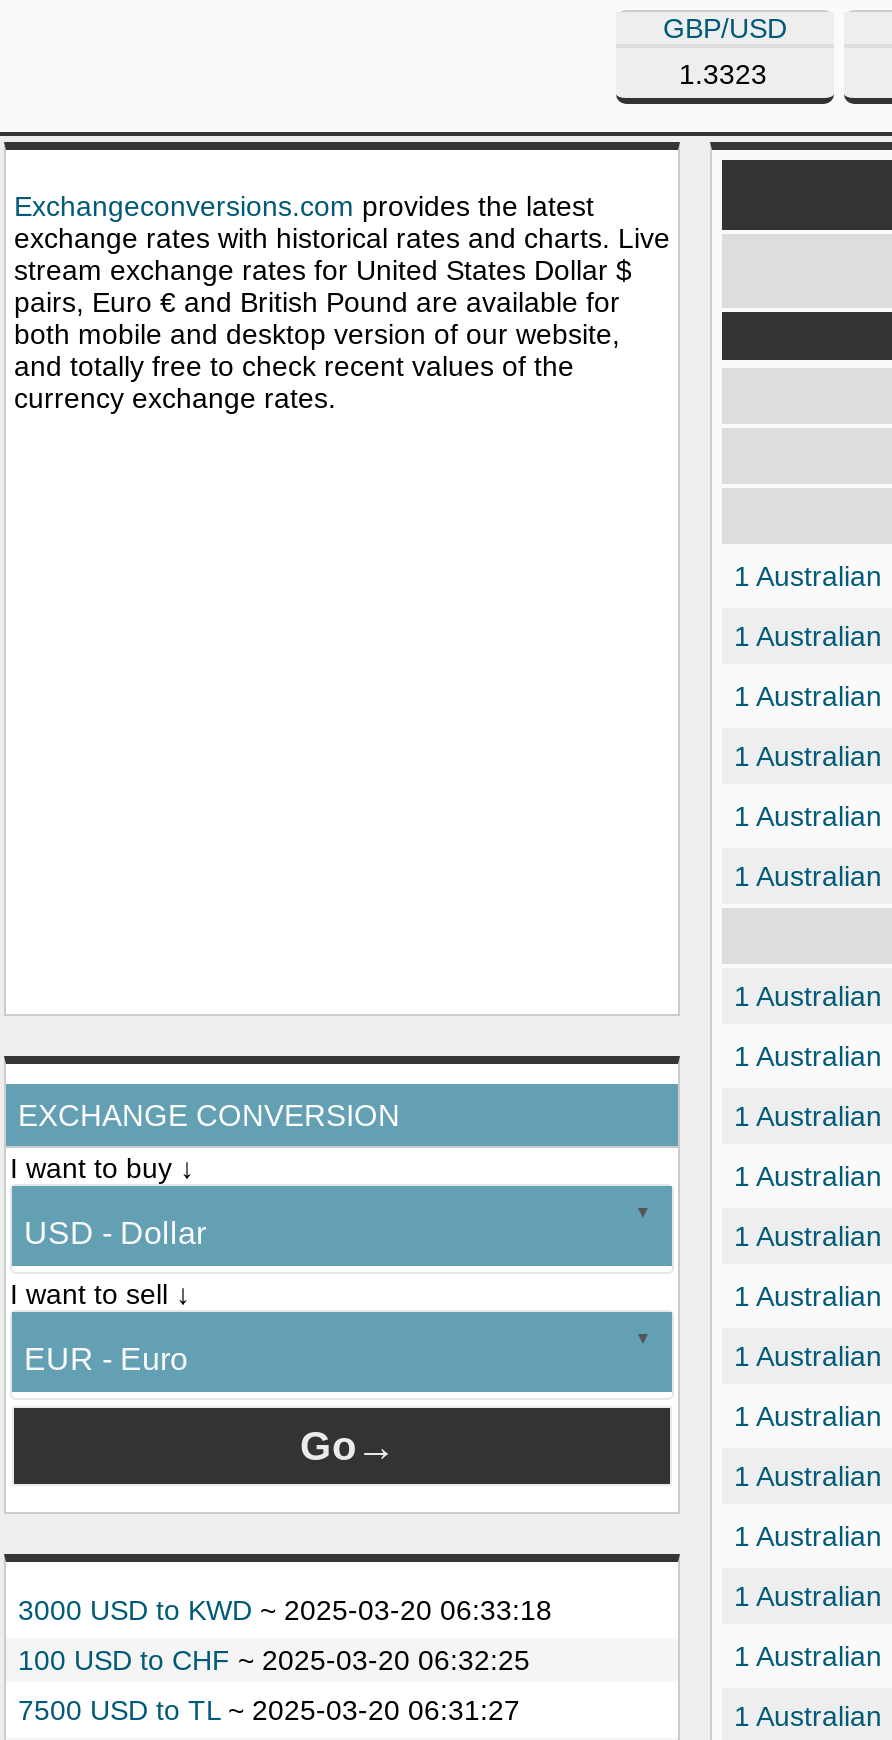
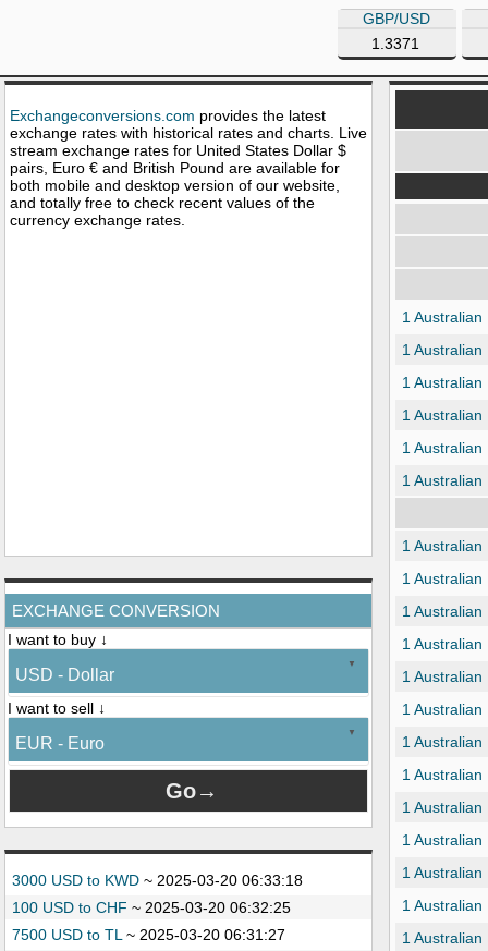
[679,58,767,90] 1.3323 -> [372,35,420,52] 1.3371

